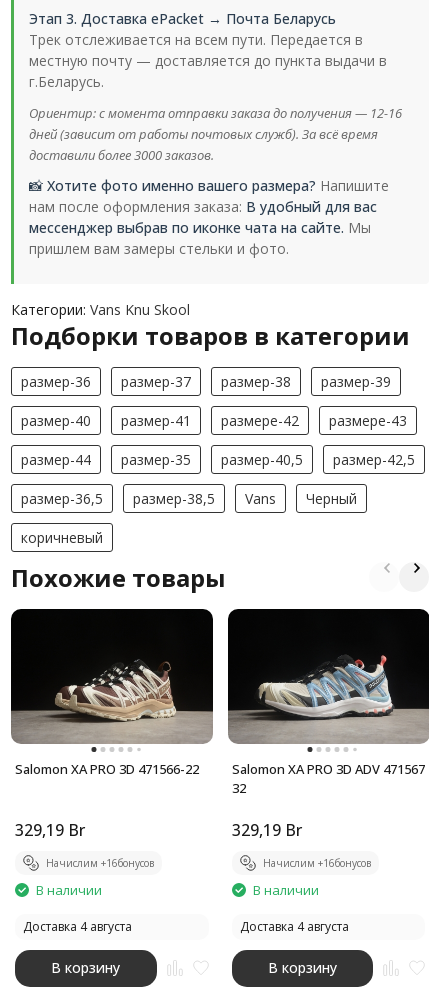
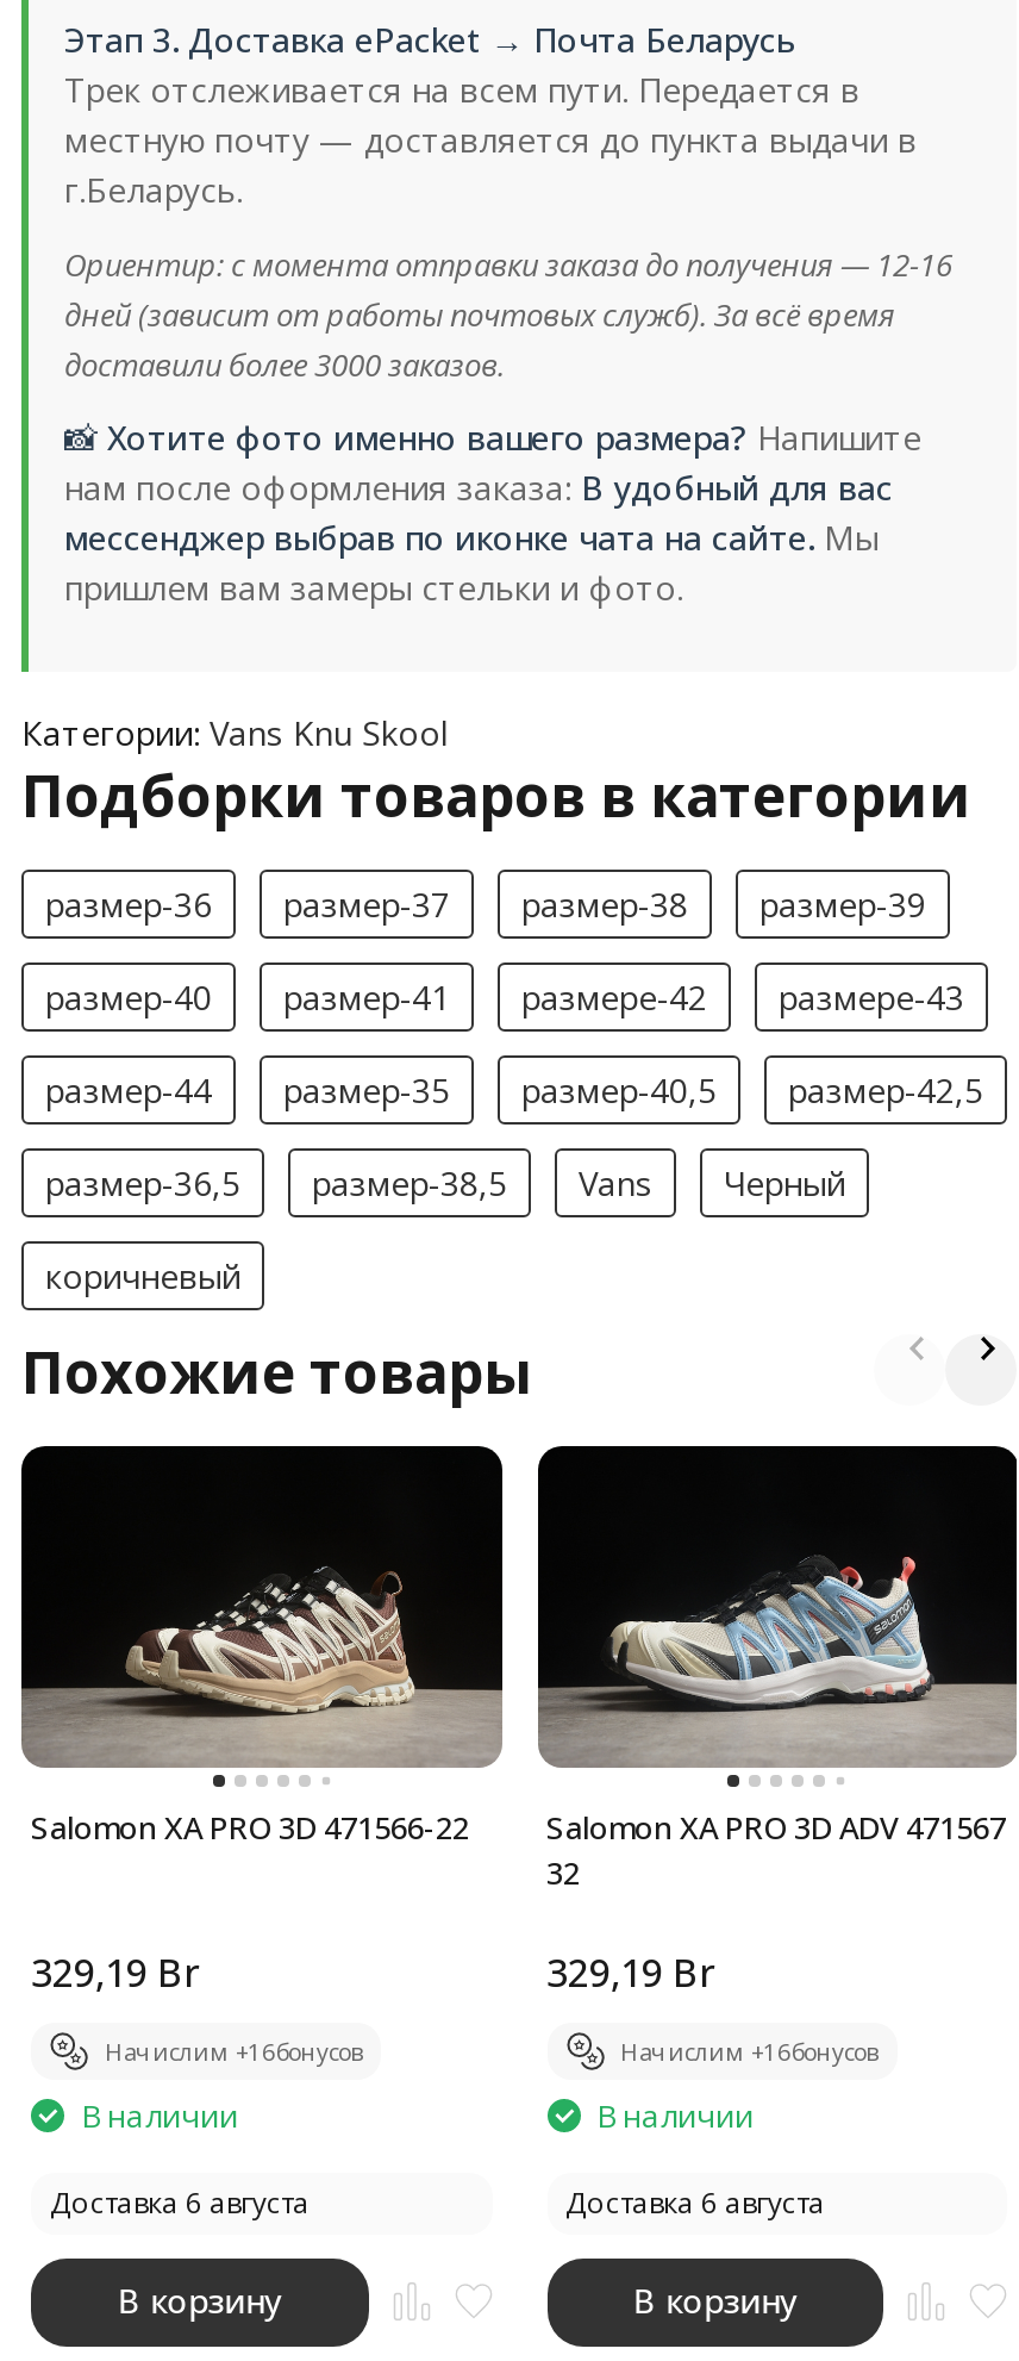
[23,918,132,935] Доставка 4 августа -> [50,2182,310,2222] Доставка 6 августа
[239,918,348,935] Доставка 4 августа -> [565,2182,825,2222] Доставка 6 августа

